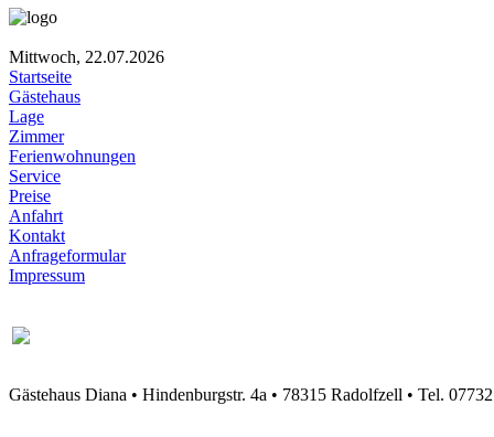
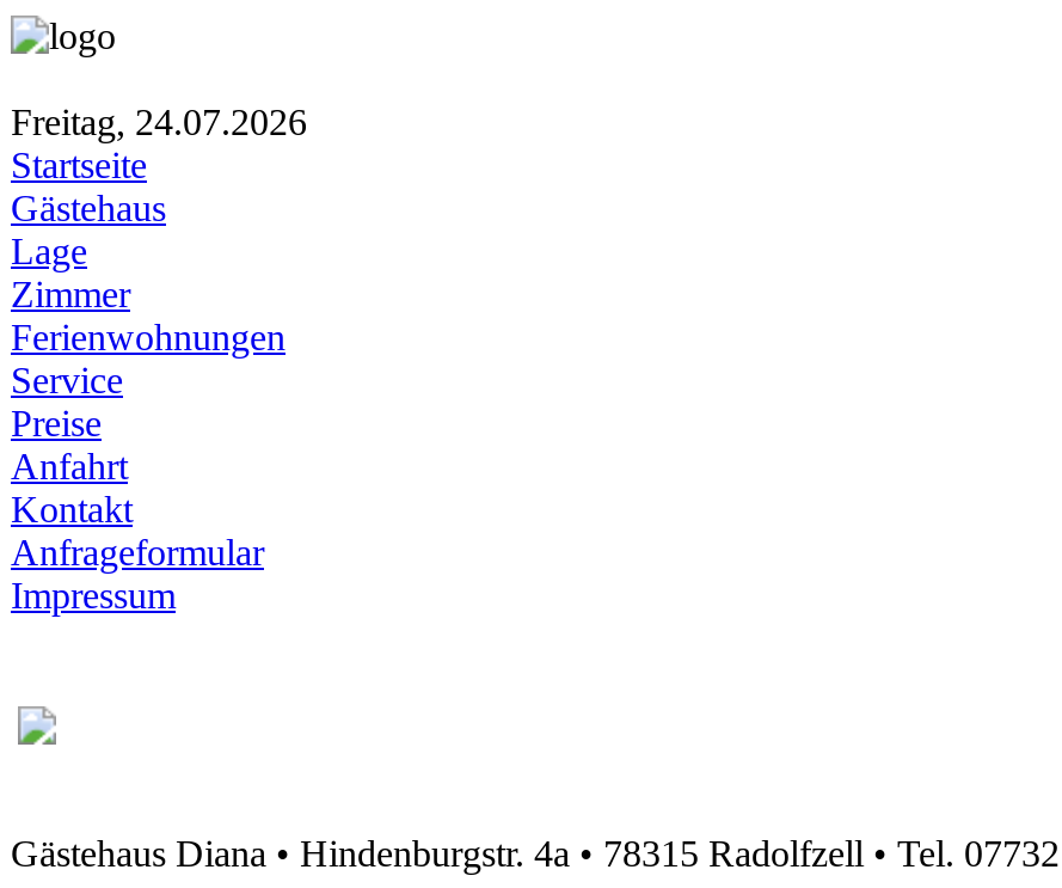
[9,47,164,66] Mittwoch, 22.07.2026 -> [11,102,307,142] Freitag, 24.07.2026

